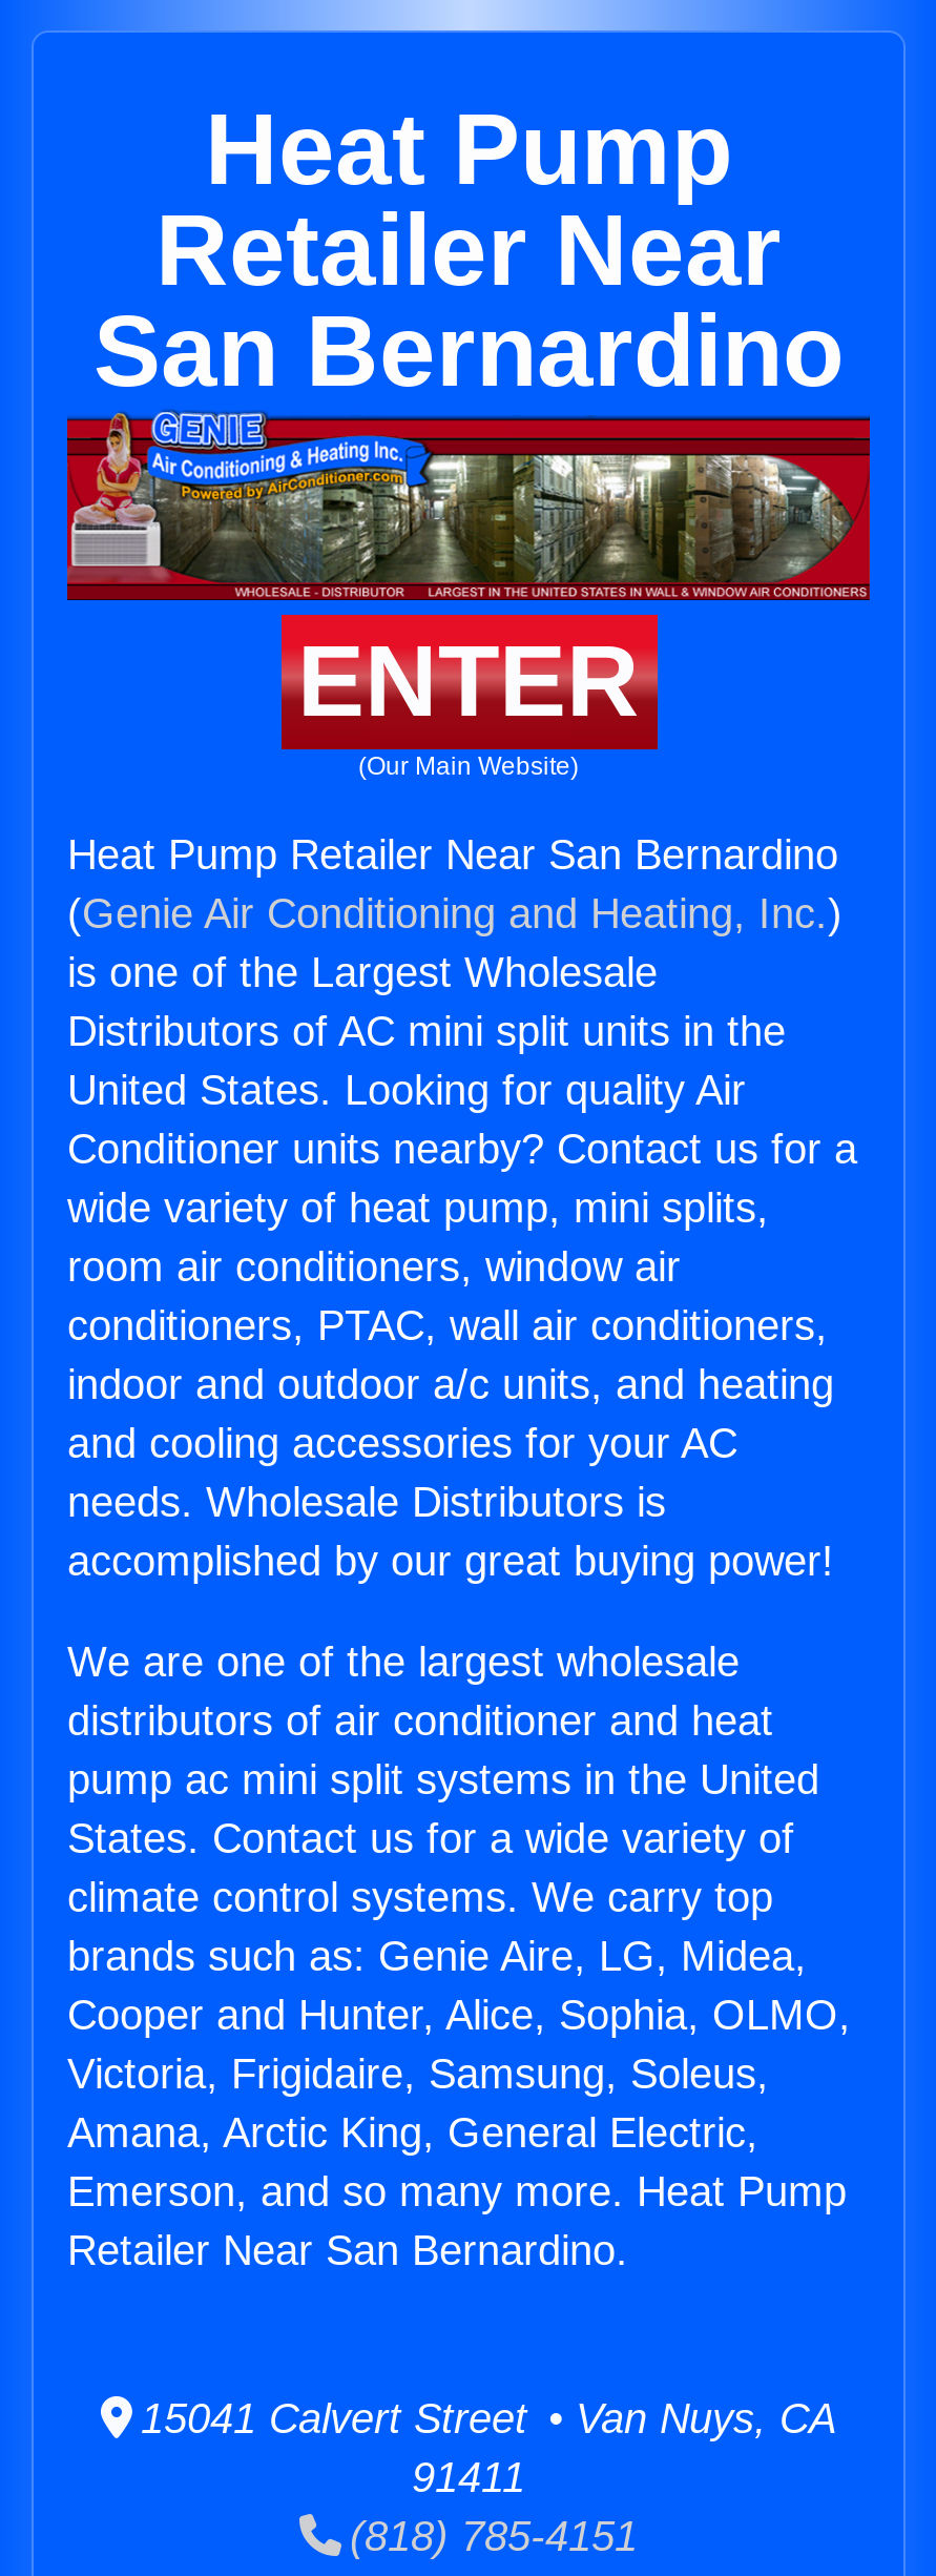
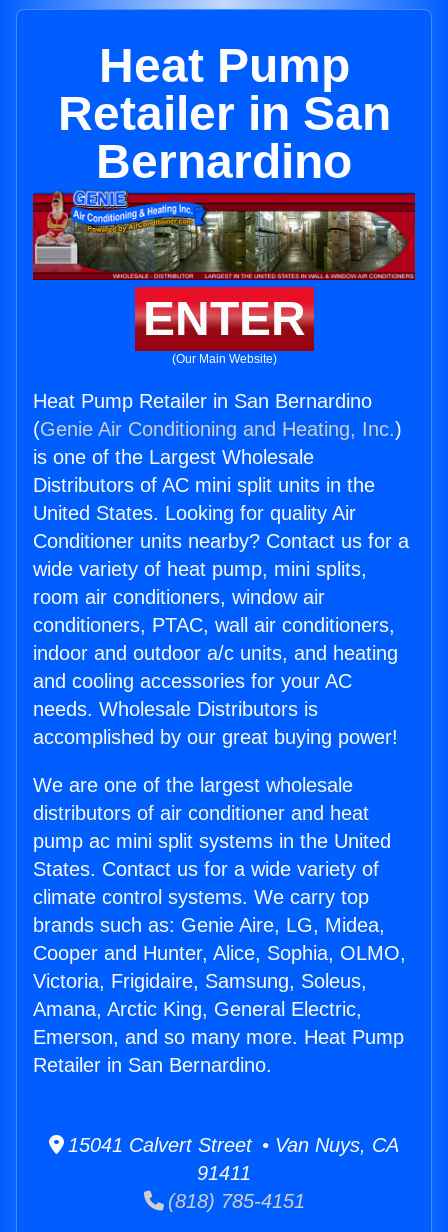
[93,194,844,407] Retailer Near | San Bernardino -> [57,87,390,188] Retailer in San | Bernardino
[67,832,838,878] Heat Pump Retailer Near San Bernardino -> [33,390,372,412] Heat Pump Retailer in San Bernardino
[67,2227,628,2274] Retailer Near San Bernardino. -> [33,1054,272,1076] Retailer in San Bernardino.

